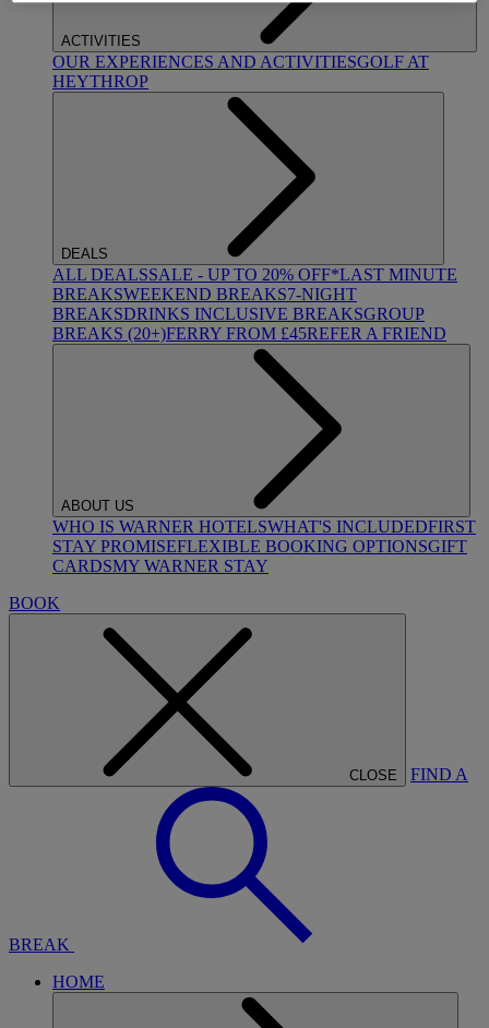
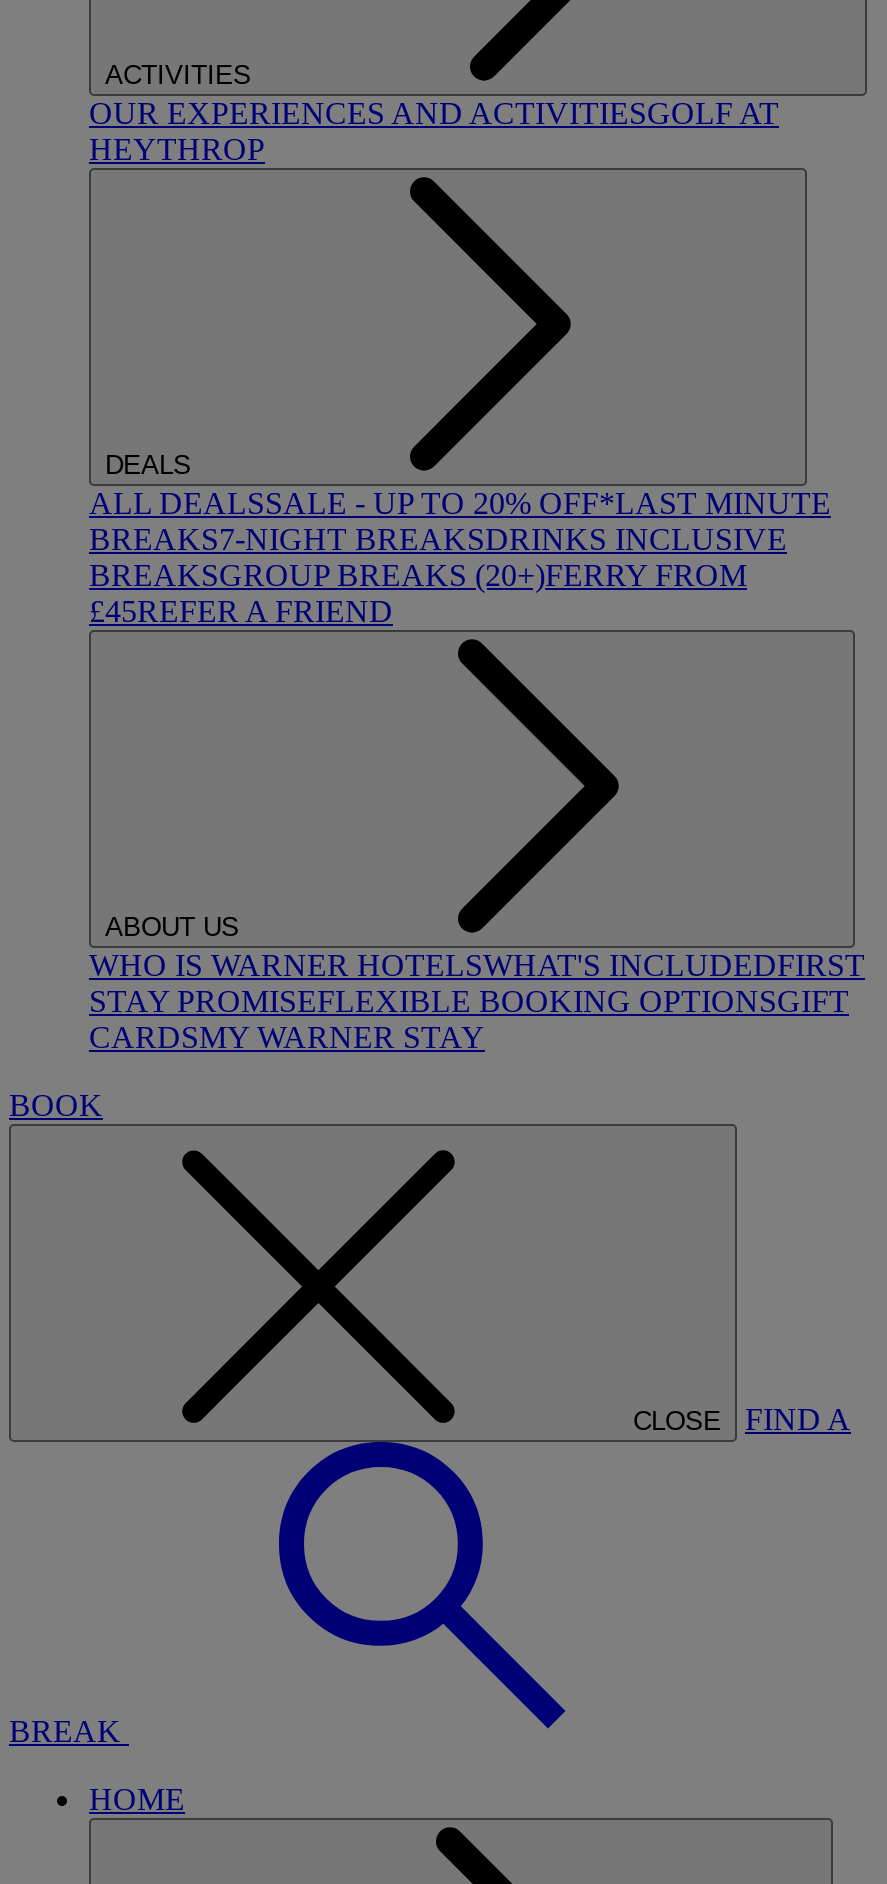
[52,285,446,343] BREAKSWEEKEND BREAKS7-NIGHT | BREAKSDRINKS INCLUSIVE BREAKSGROUP | BREAKS (20+)FERRY FROM £45REFER A FRIEND -> [89,522,787,628] BREAKS7-NIGHT BREAKSDRINKS INCLUSIVE | BREAKSGROUP BREAKS (20+)FERRY FROM | £45REFER A FRIEND

